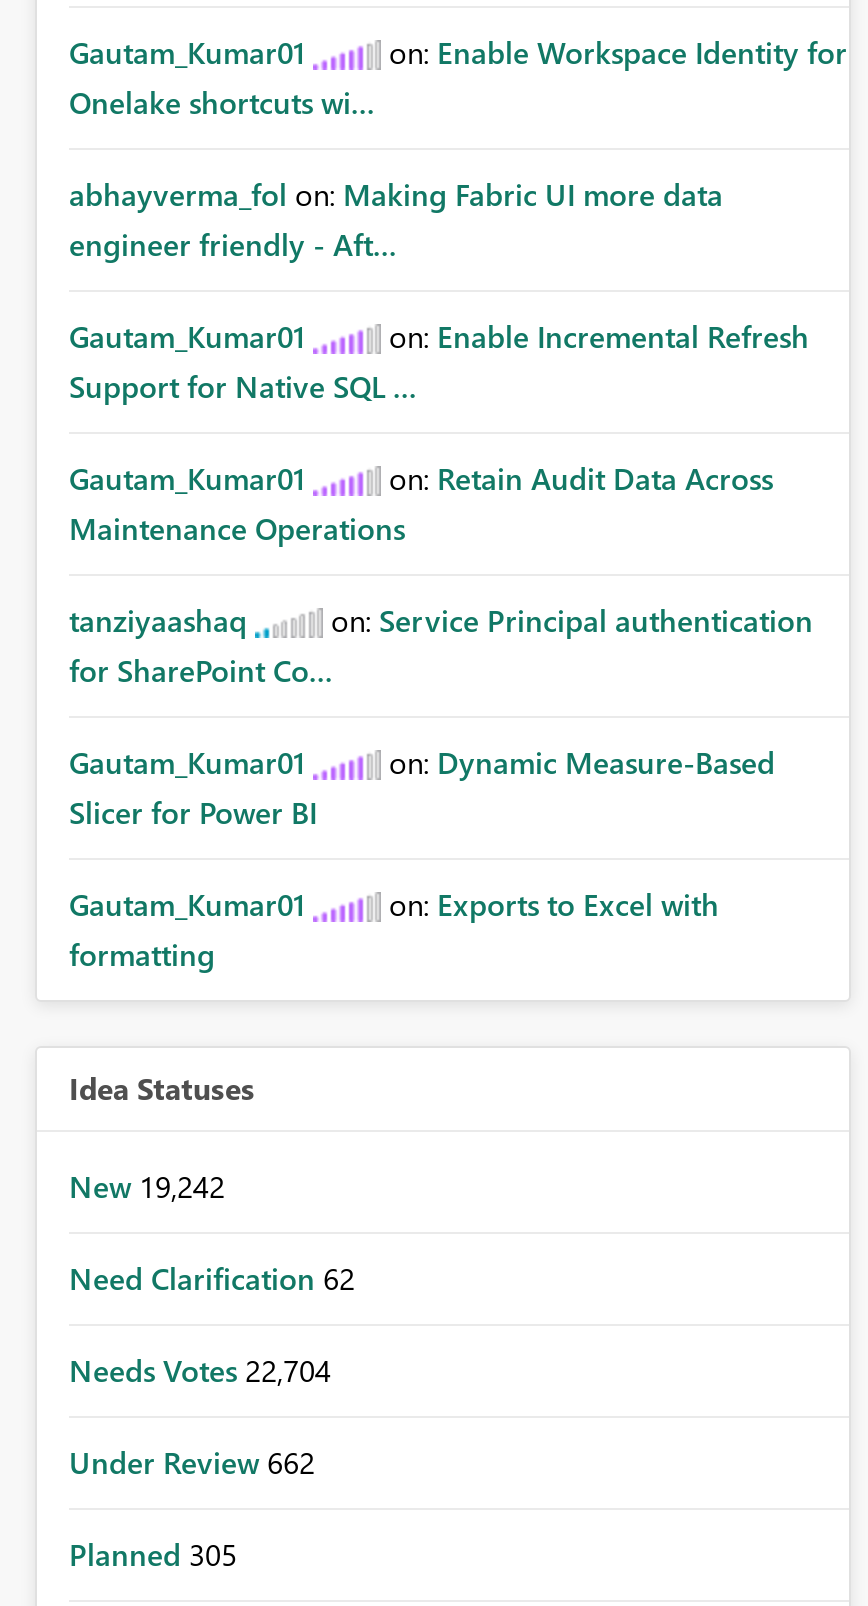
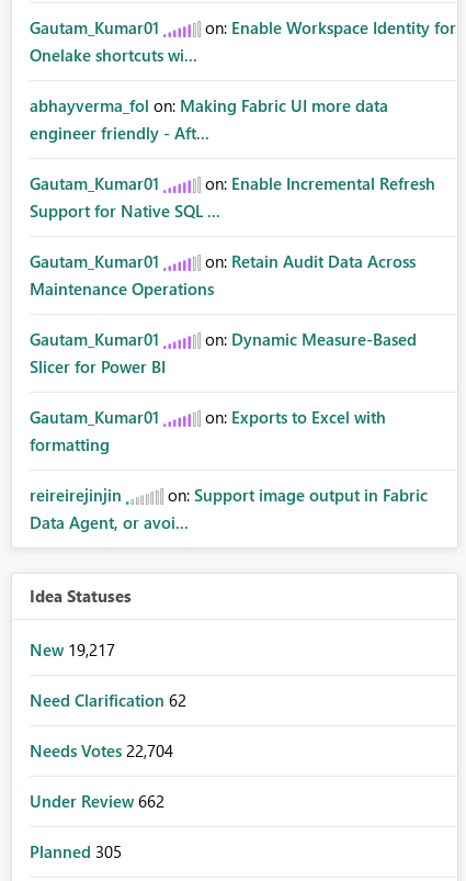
[69,599,813,689] tanziyaashaq | on: Service Principal authentication | for SharePoint Co... -> none
moved [69,741,775,973] -> [30,327,417,455]: Gautam_Kumar01 | on: Dynamic Measure-Based | Slicer for Power BI | Gautam_Kumar01 | on: Exports to Excel with | formatting
none -> [30,483,428,533] reireirejinjin | on: Support image output in Fabric | Data Agent, or avoi...
[69,1165,225,1205] New 19,242 -> [30,638,115,660] New 19,217

